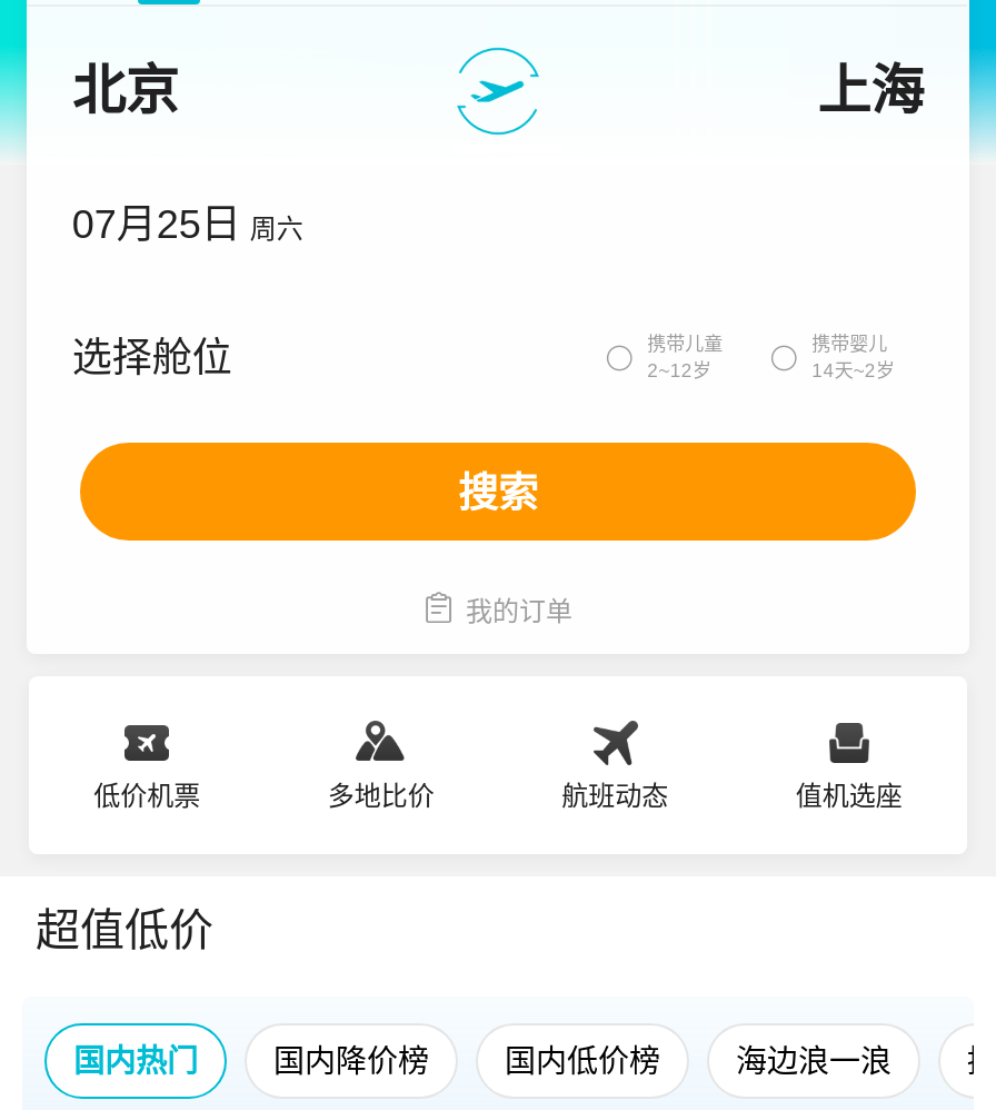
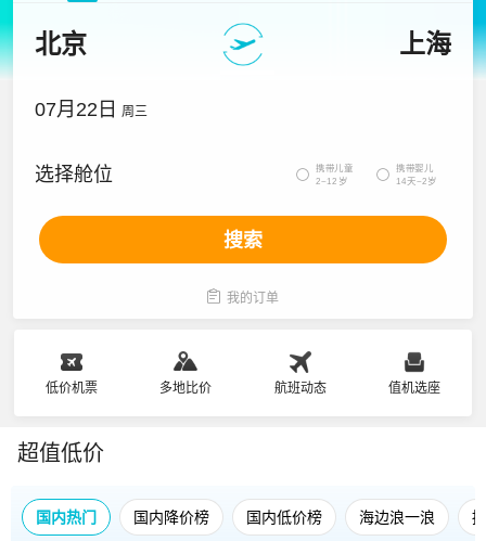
[72,202,303,247] 07月25日 周六 -> [35,99,148,120] 07月22日 周三

